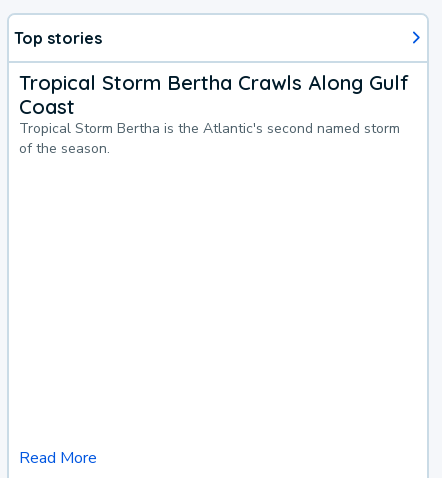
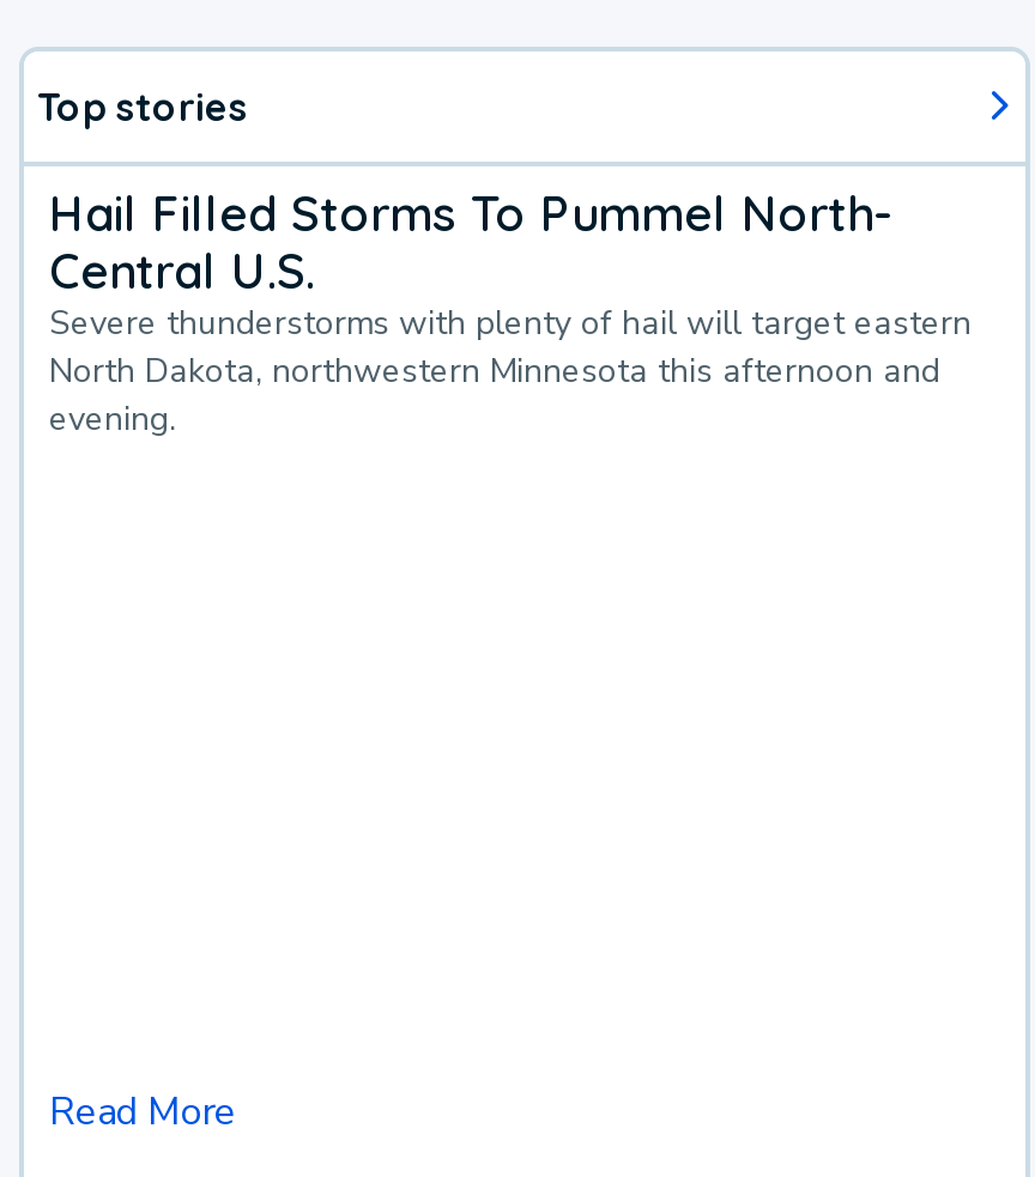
[19,70,409,158] Tropical Storm Bertha Crawls Along Gulf | Coast | Tropical Storm Bertha is the Atlantic's second named storm | of the season. -> [49,182,971,441] Hail Filled Storms To Pummel North- | Central U.S. | Severe thunderstorms with plenty of hail will target eastern | North Dakota, northwestern Minnesota this afternoon and | evening.

